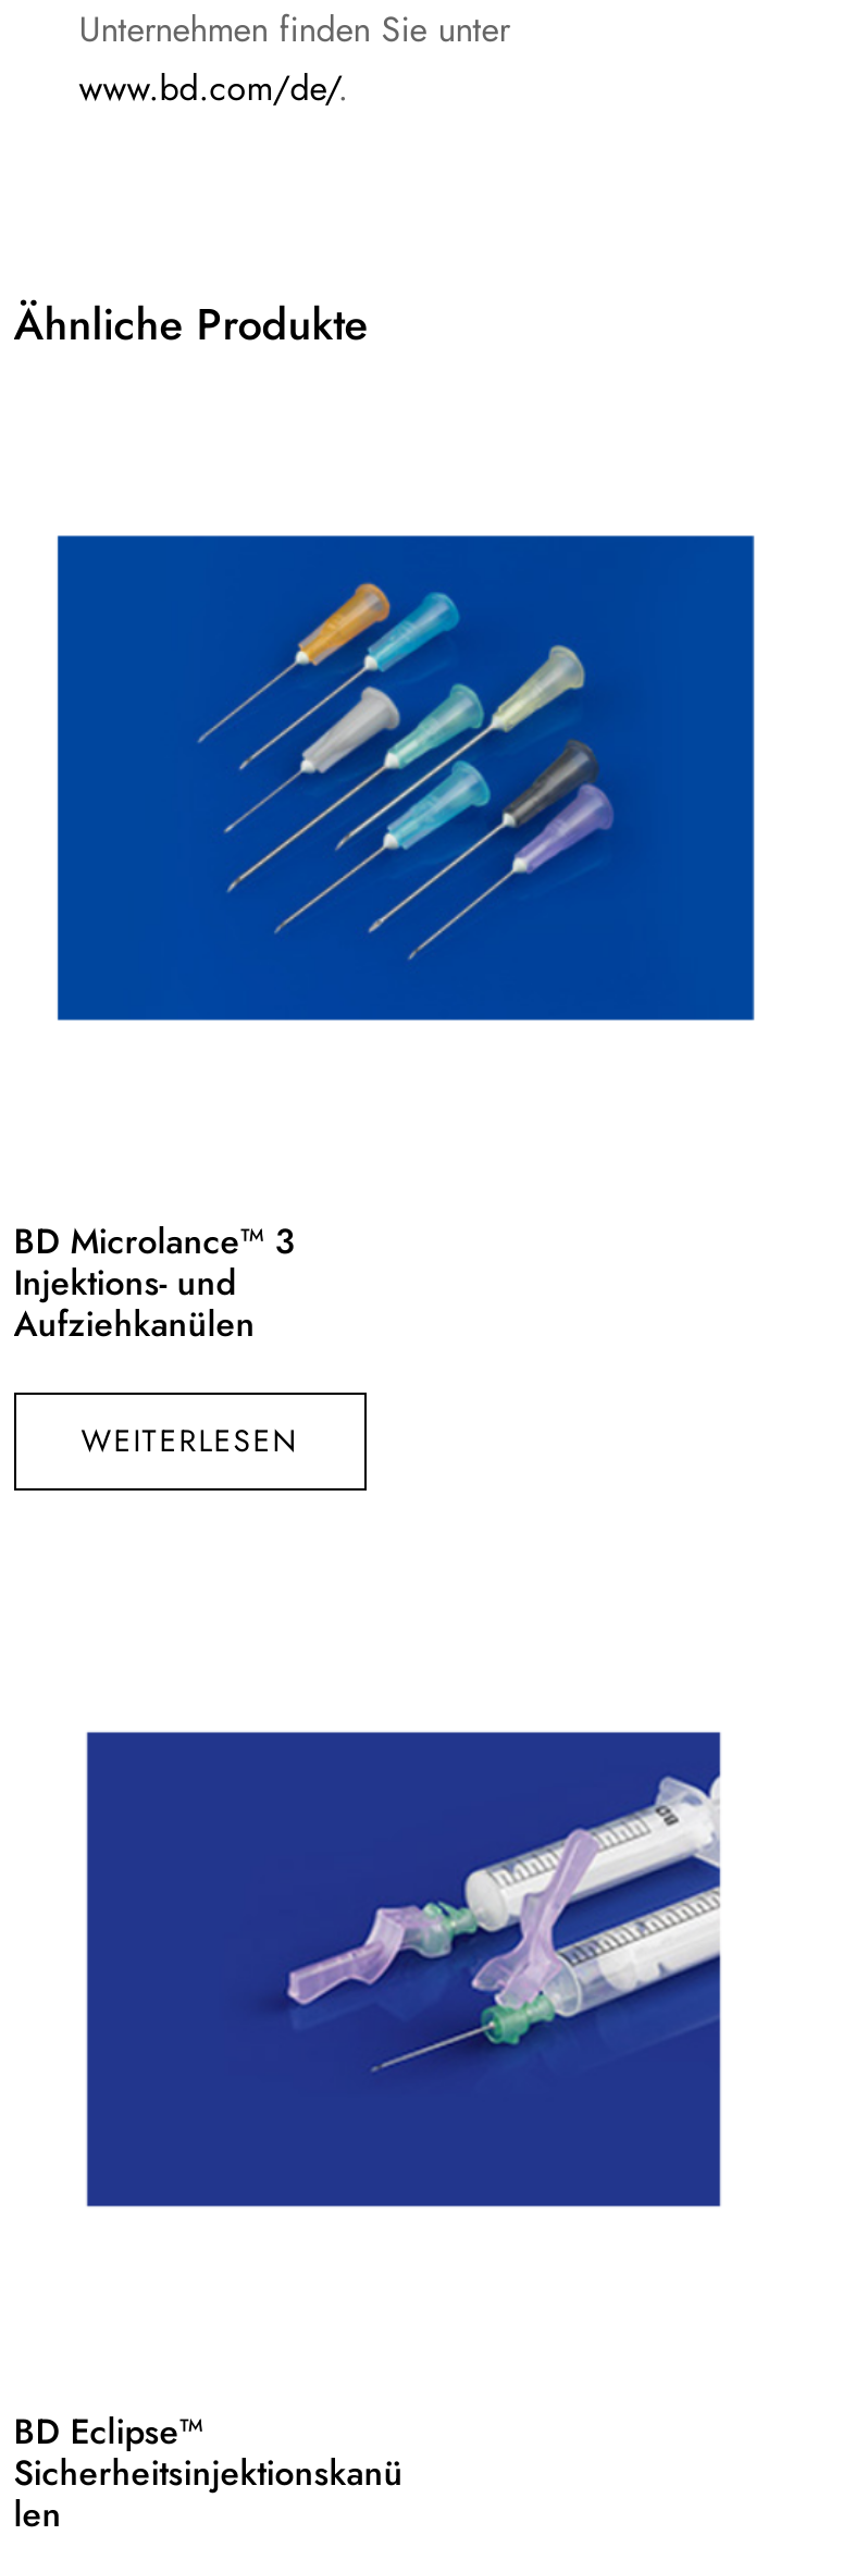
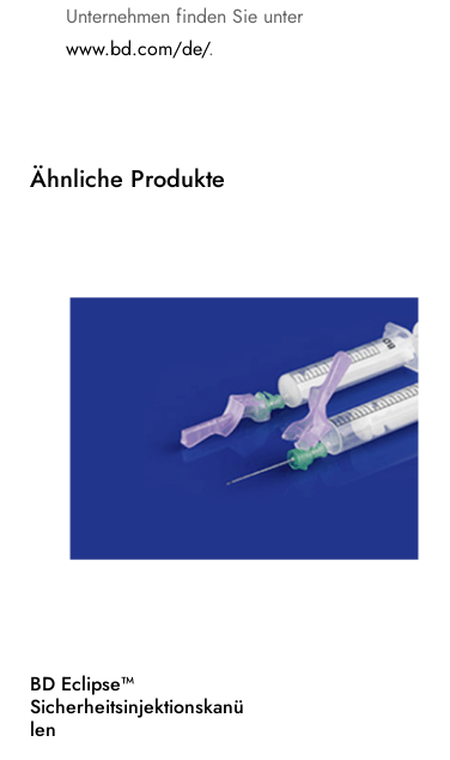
[55,533,756,1023] [image] -> none
[14,1216,299,1462] BD Microlance™ 3 | Injektions- und | Aufziehkanülen | WEITERLESEN -> none

